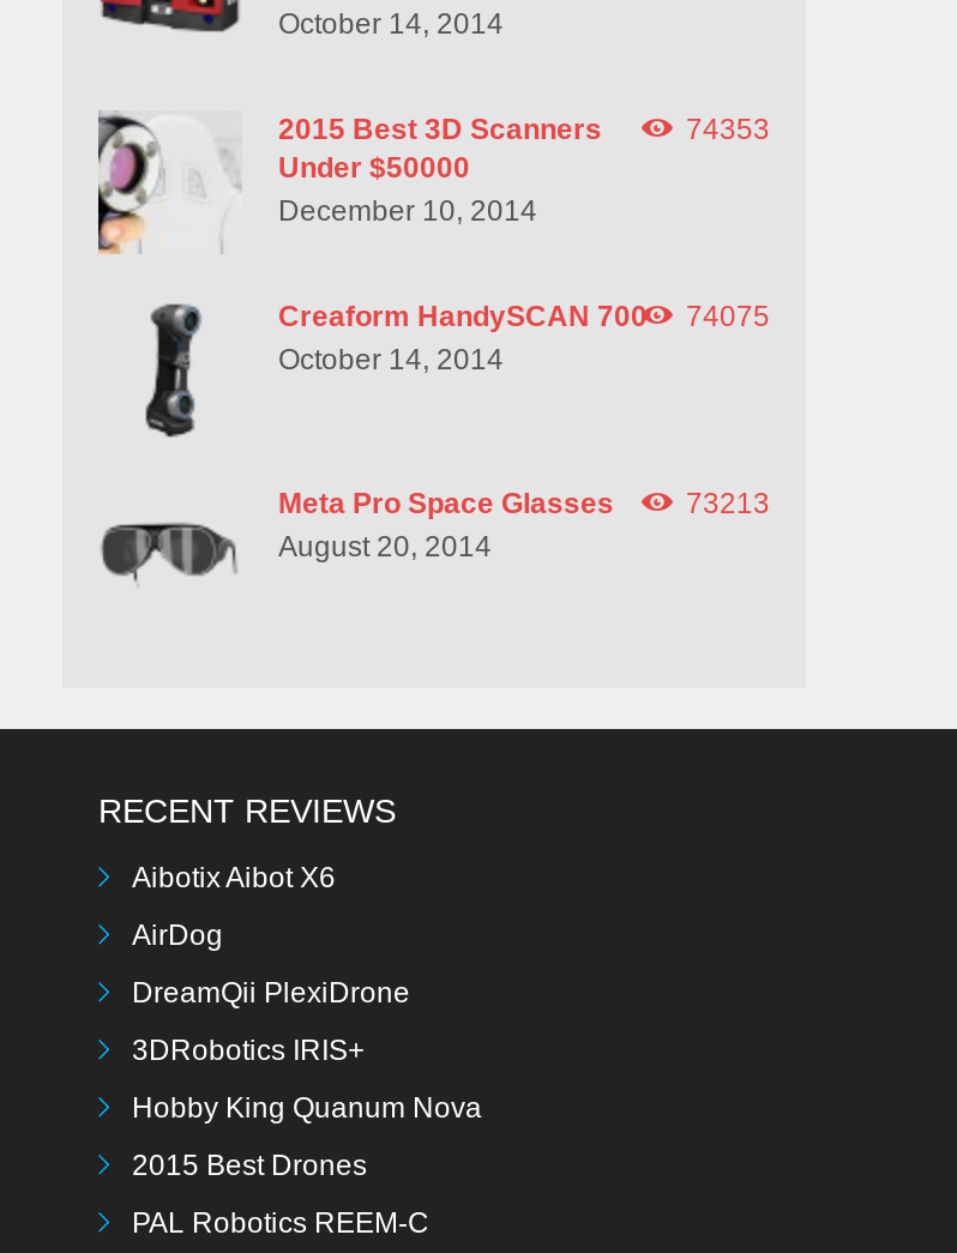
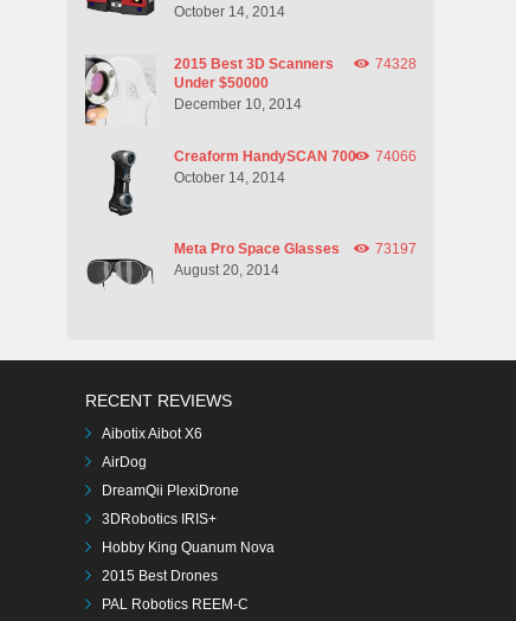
[686,112,770,145] 74353 -> [375,55,417,72] 74328
[278,299,770,332] Creaform HandySCAN 700 74075 -> [174,148,417,164] Creaform HandySCAN 700 74066
[686,486,770,519] 73213 -> [375,240,417,257] 73197

